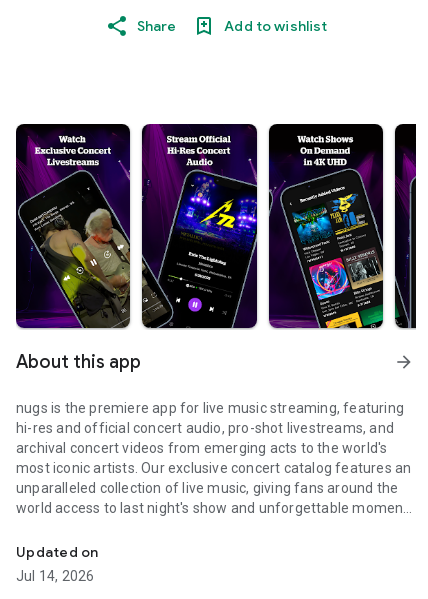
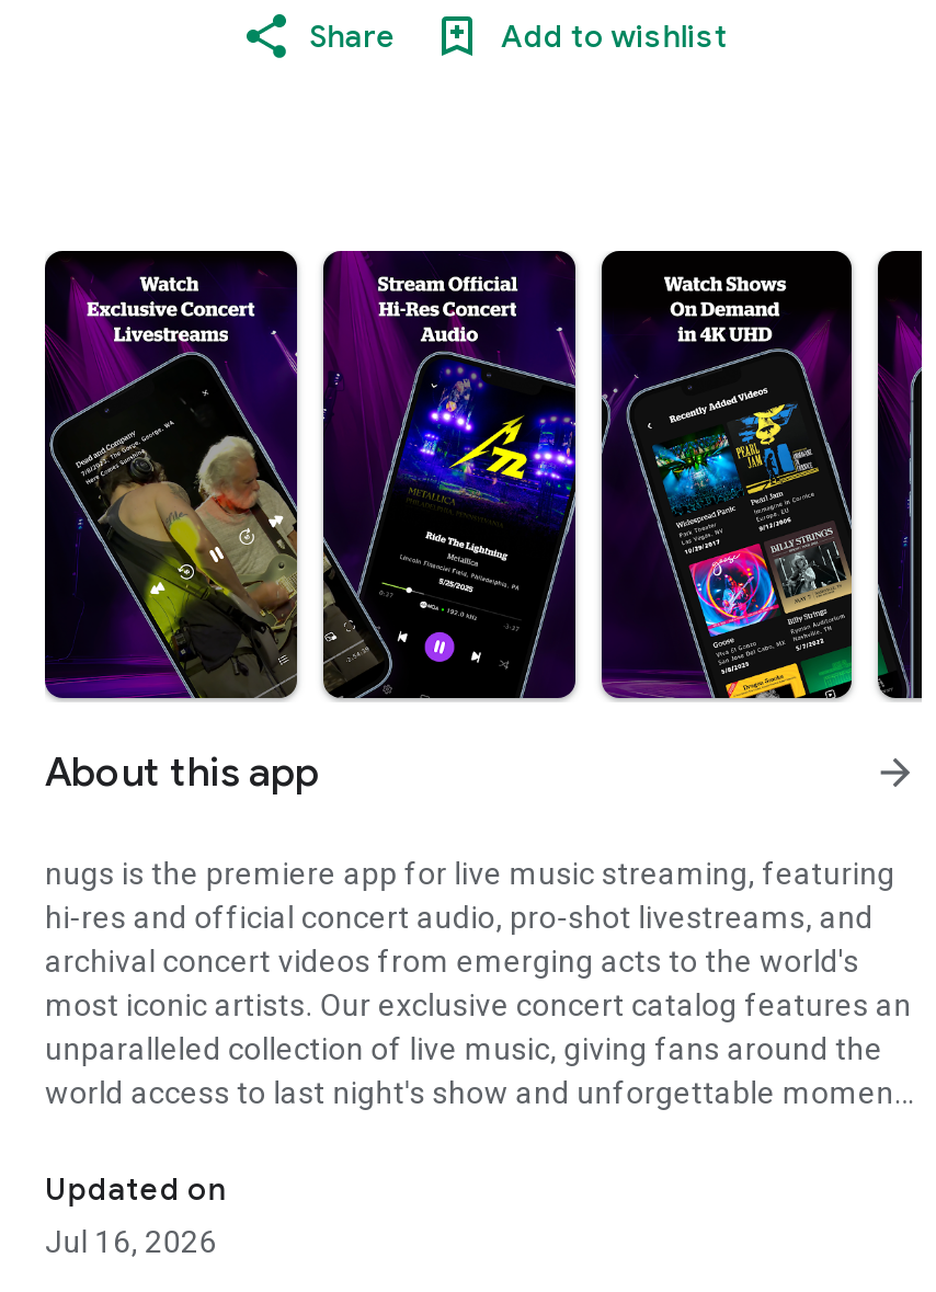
[16,568,94,584] Jul 14, 2026 -> [45,1224,217,1259] Jul 16, 2026

